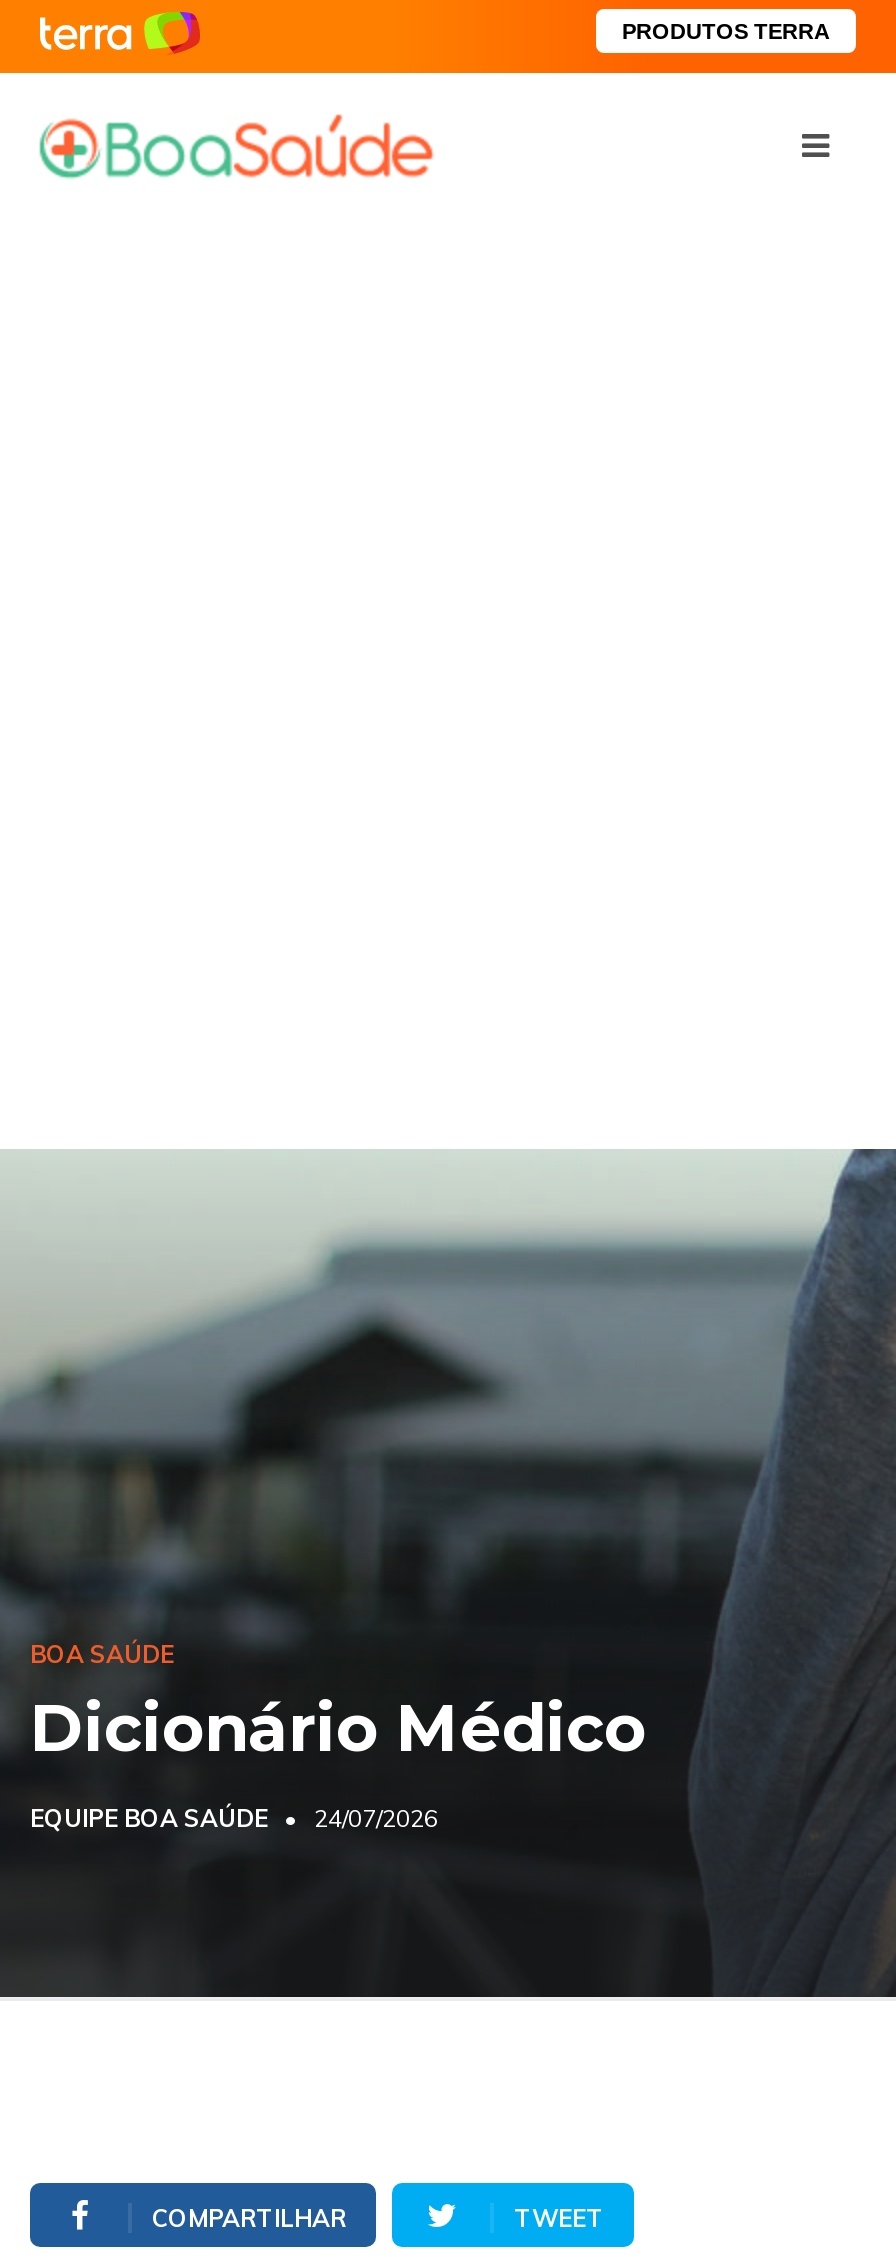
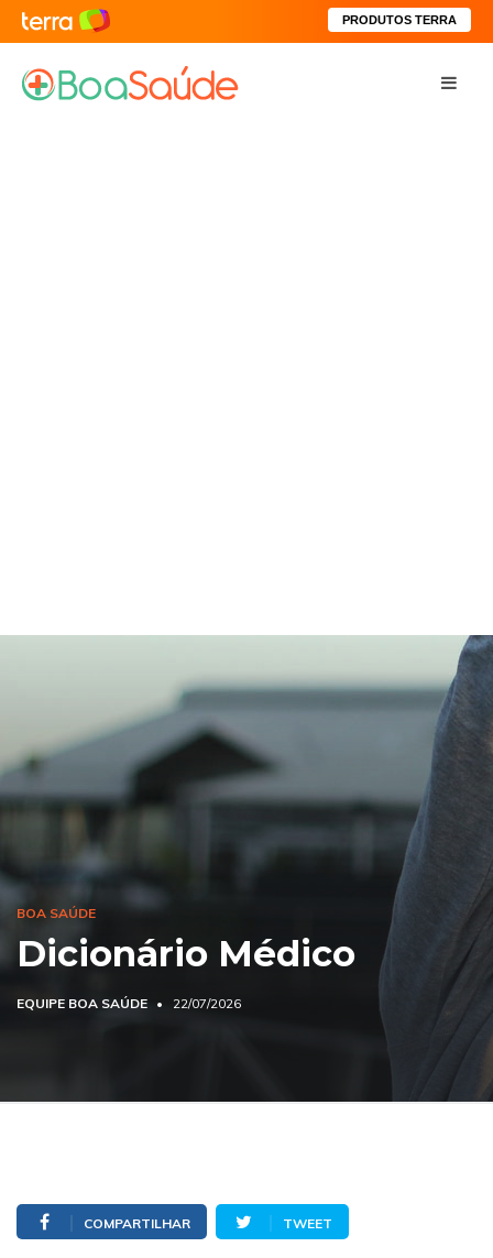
[30,1803,438,1833] EQUIPE BOA SAÚDE 24/07/2026 -> [17,995,241,1011] EQUIPE BOA SAÚDE 22/07/2026

